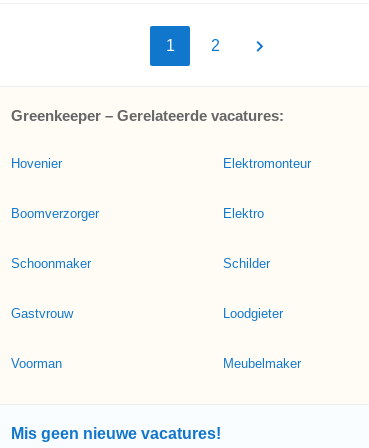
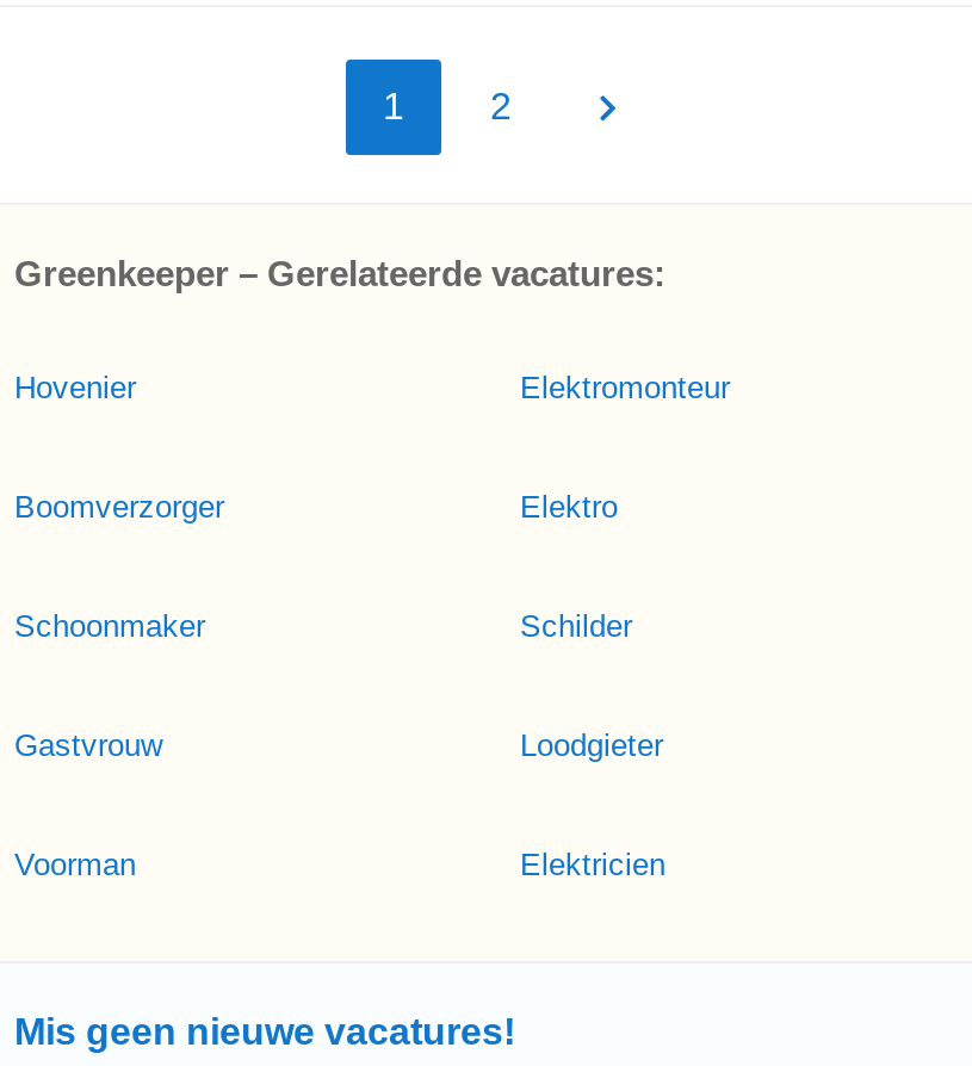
[223,356,301,371] Meubelmaker -> [520,847,665,882] Elektricien

